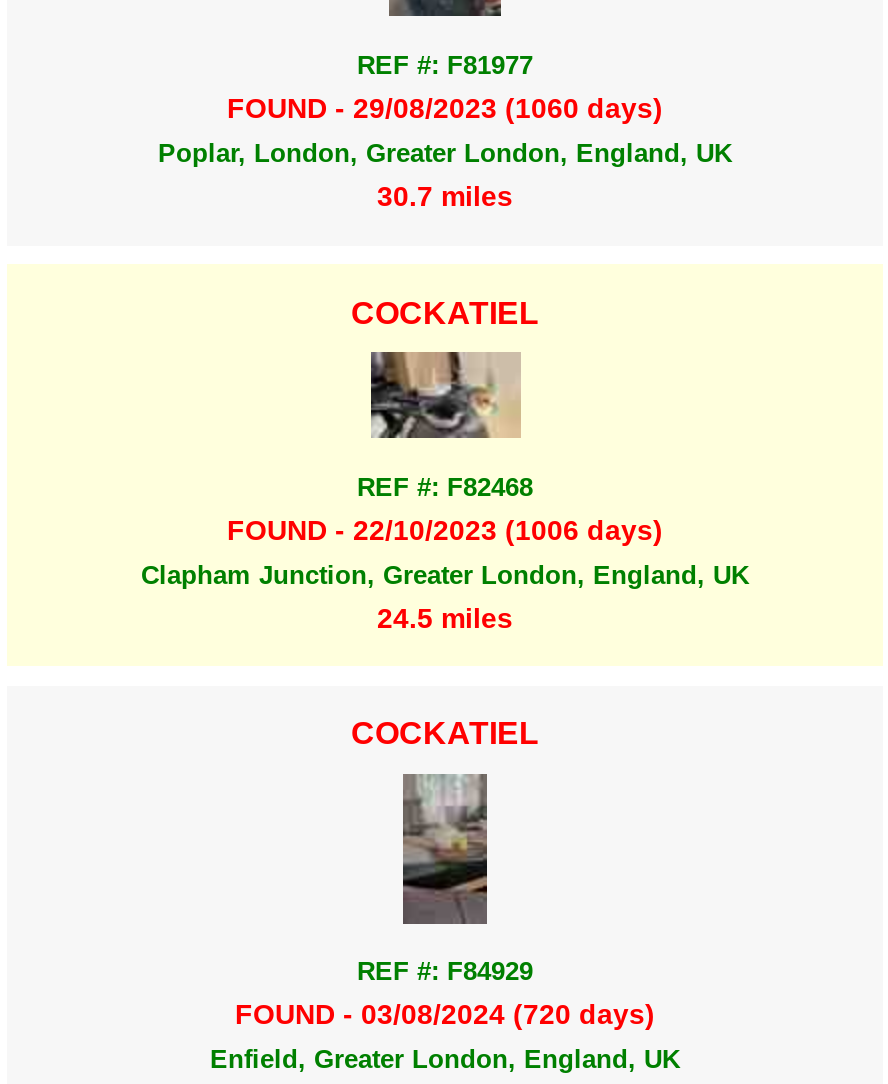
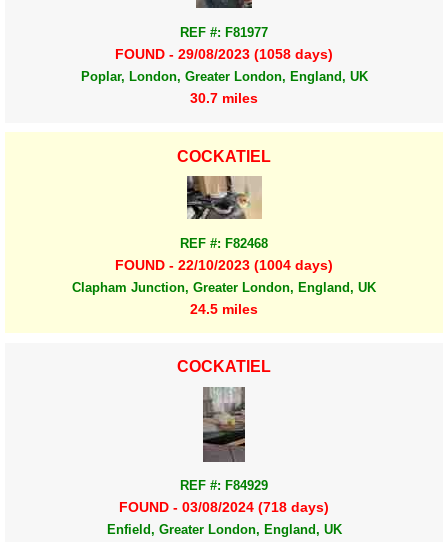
[227,92,663,124] FOUND - 29/08/2023 (1060 days) -> [115,46,333,62] FOUND - 29/08/2023 (1058 days)
[227,513,663,545] FOUND - 22/10/2023 (1006 days) -> [115,257,333,273] FOUND - 22/10/2023 (1004 days)
[235,998,655,1030] FOUND - 03/08/2024 (720 days) -> [119,499,329,515] FOUND - 03/08/2024 (718 days)

